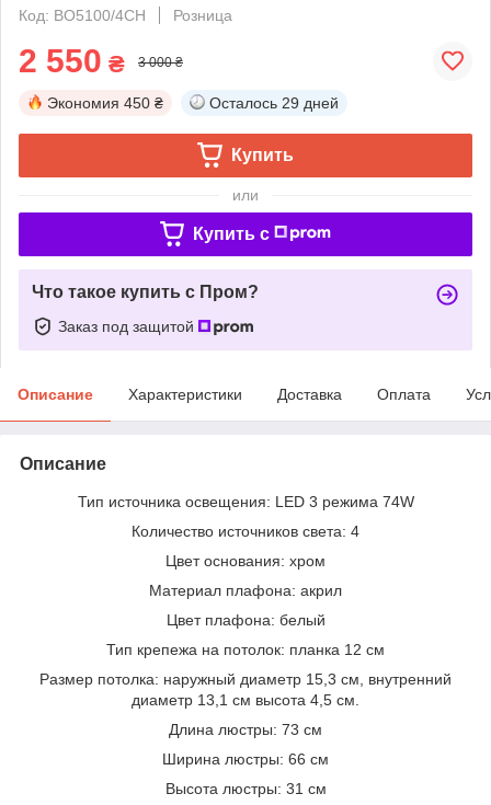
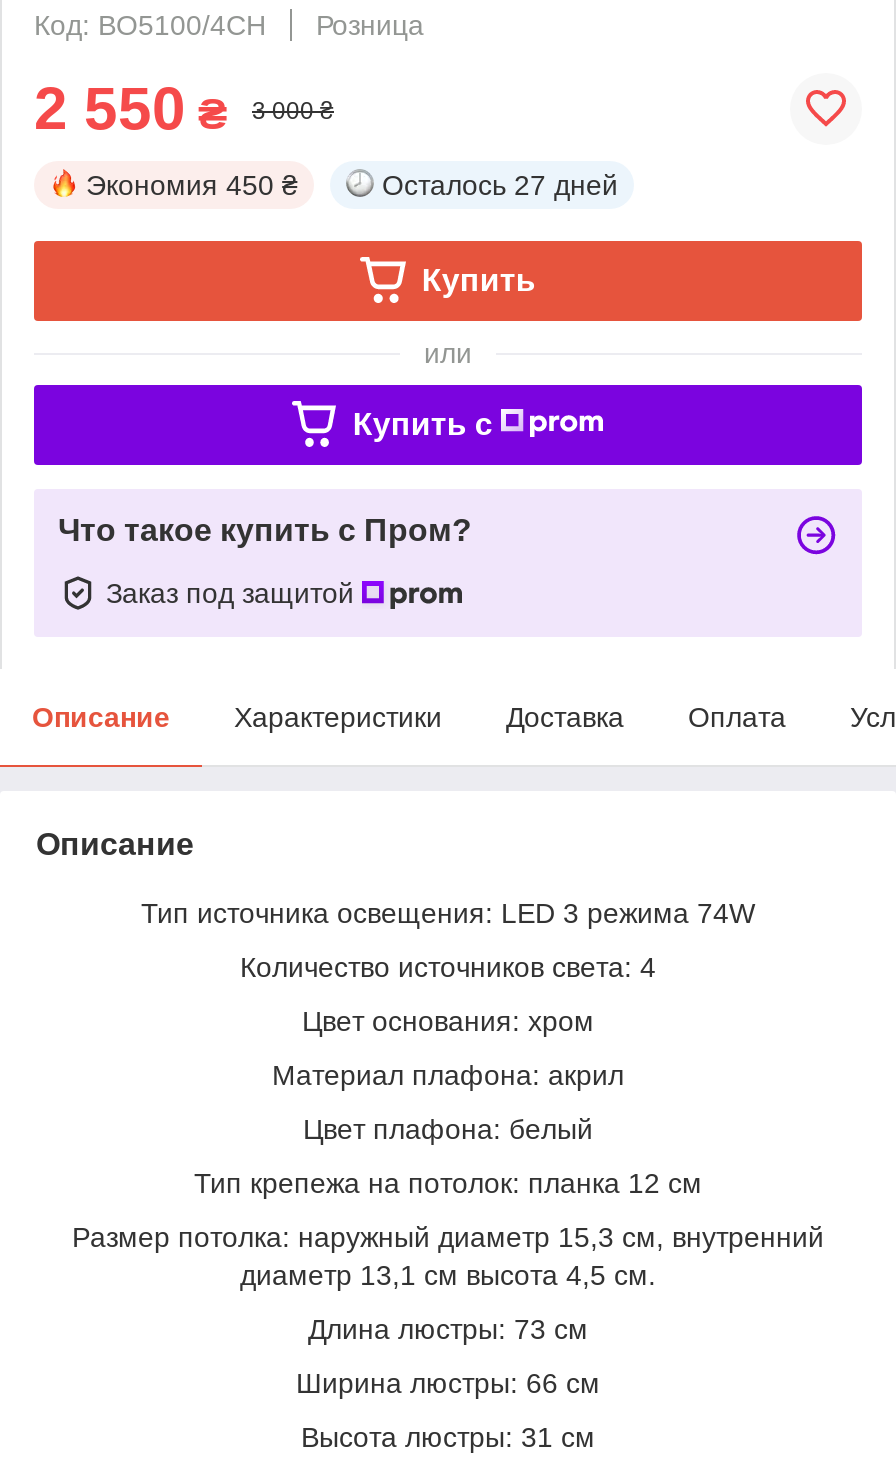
[209,94,339,111] Осталось 29 дней -> [382,169,618,201] Осталось 27 дней

